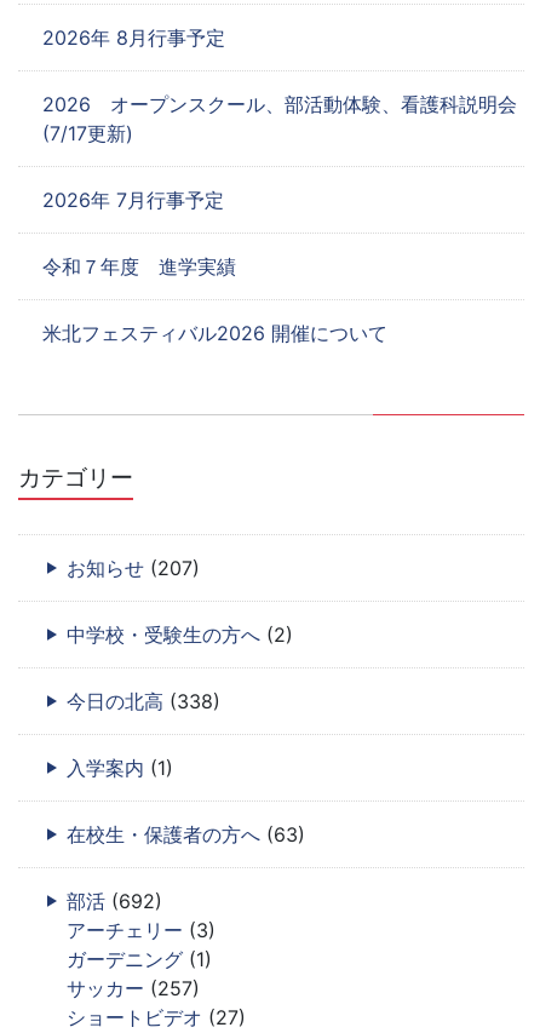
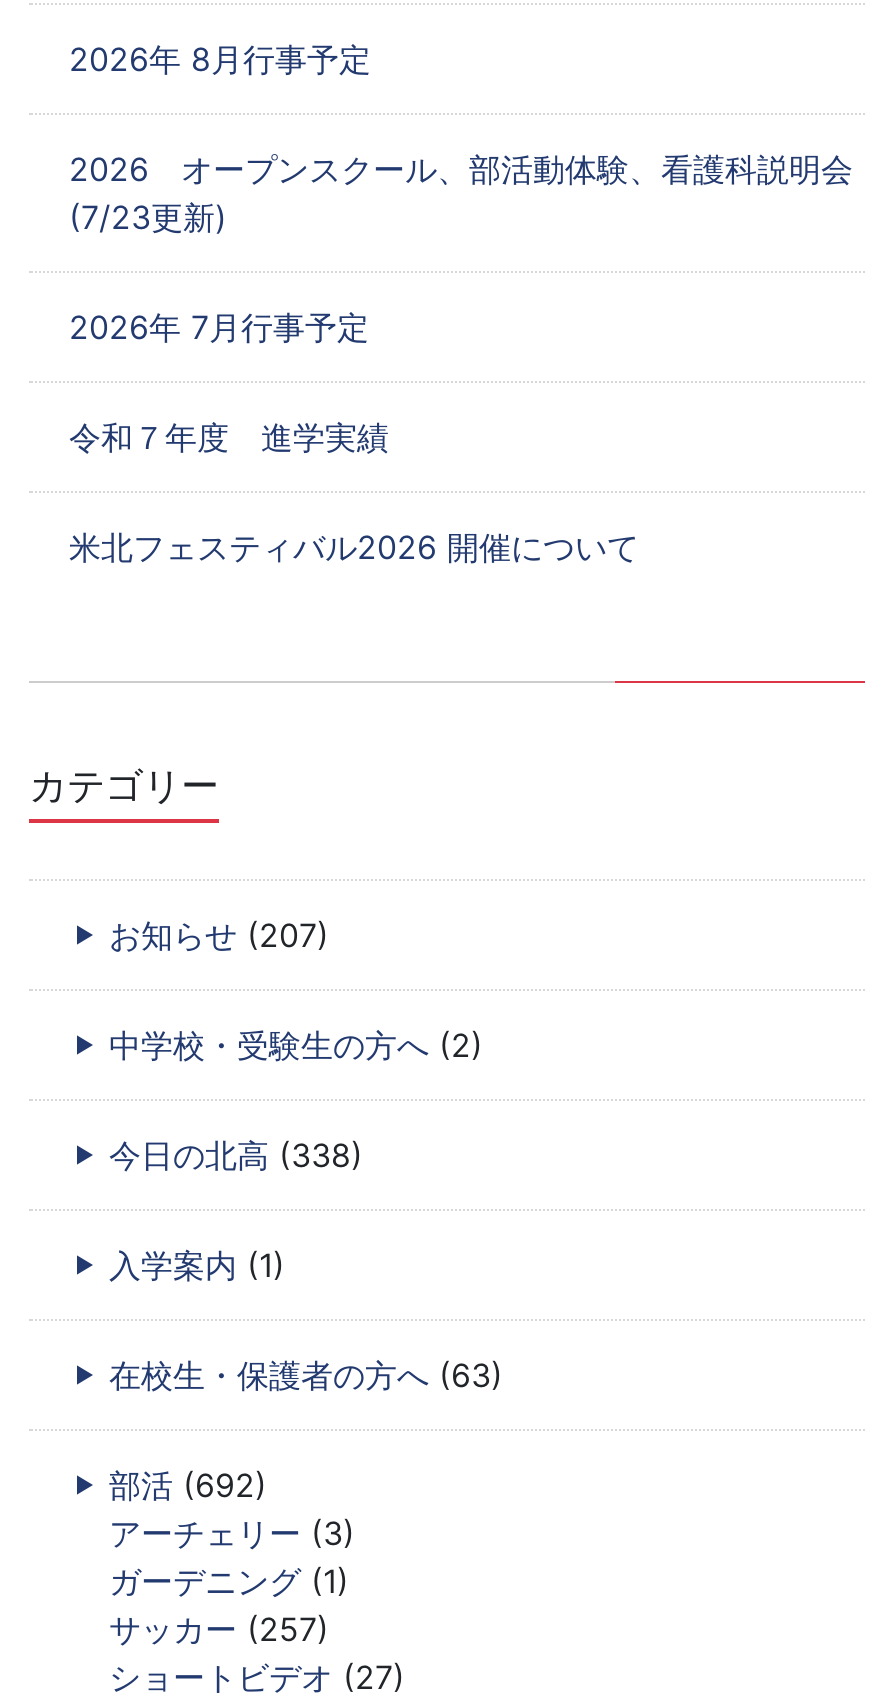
[42,121,133,145] (7/17更新) -> [69,196,227,236] (7/23更新)

